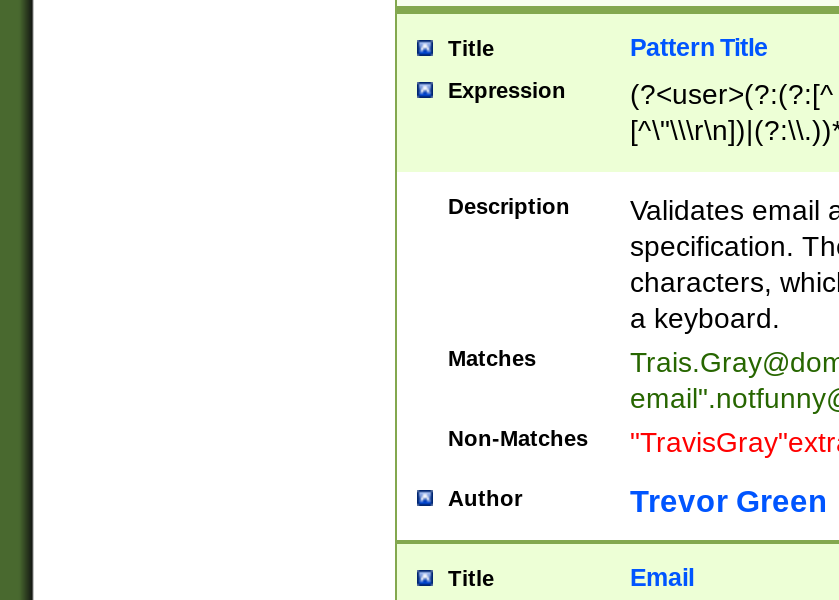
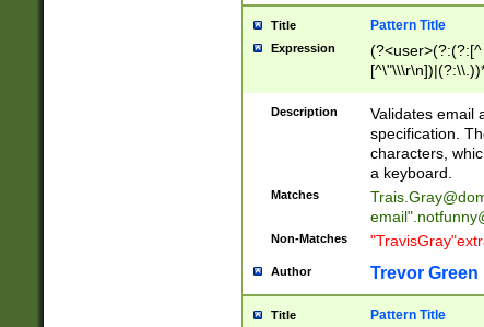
[630,564,694,592] Email -> [370,308,445,323] Pattern Title

